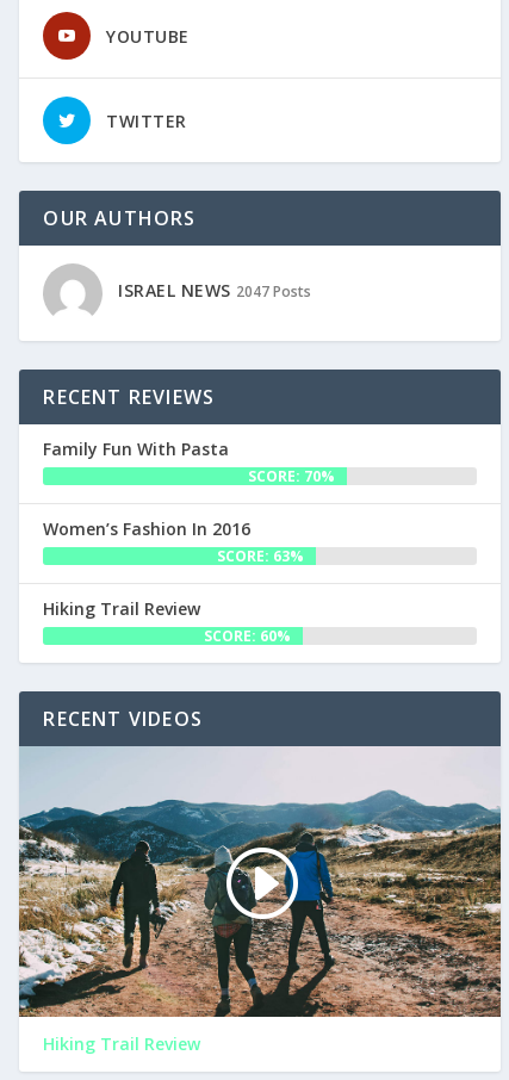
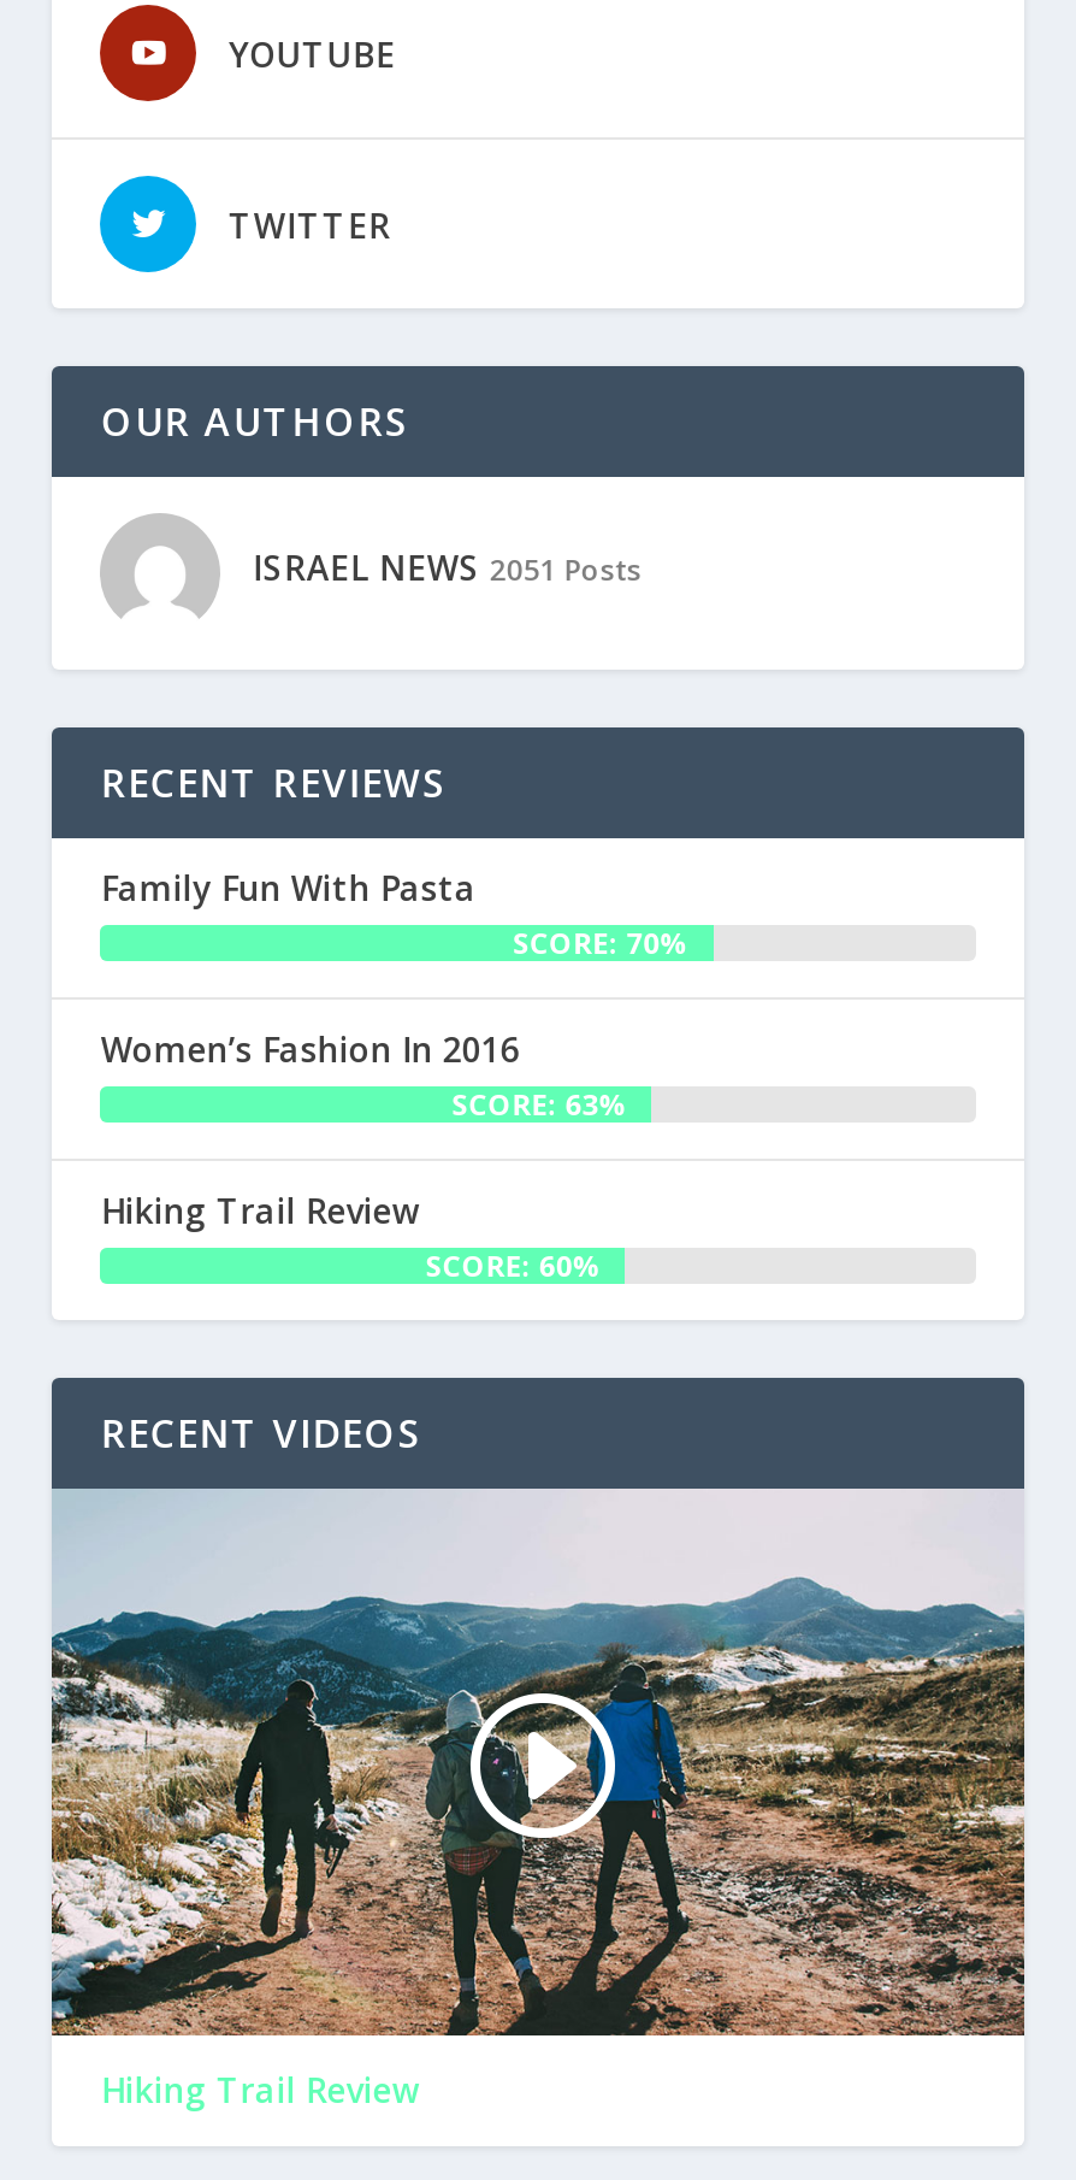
[118,279,311,302] ISRAEL NEWS 2047 Posts -> [253,545,641,590] ISRAEL NEWS 2051 Posts

